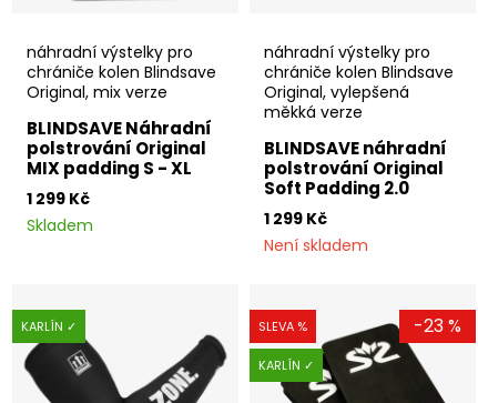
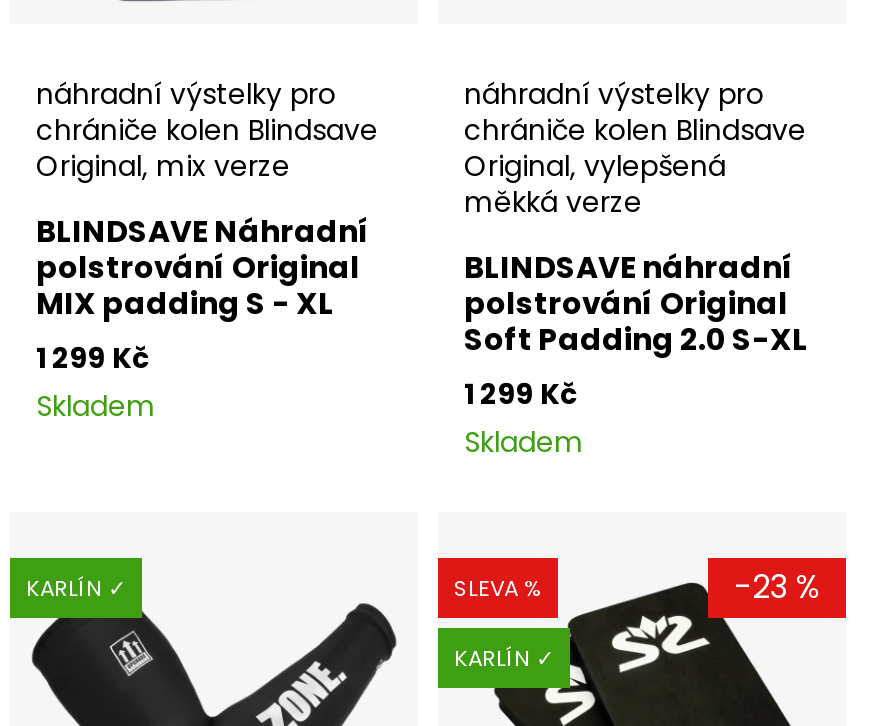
[264,177,409,200] Soft Padding 2.0 -> [464,318,808,360] Soft Padding 2.0 S-XL
[264,234,368,256] Není skladem -> [464,422,584,462] Skladem

